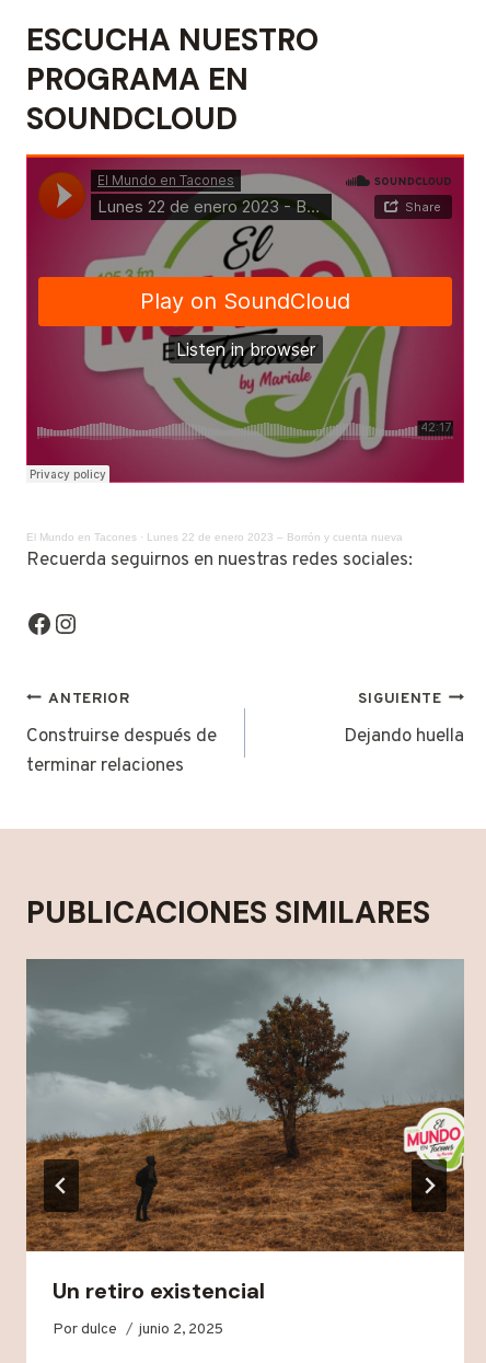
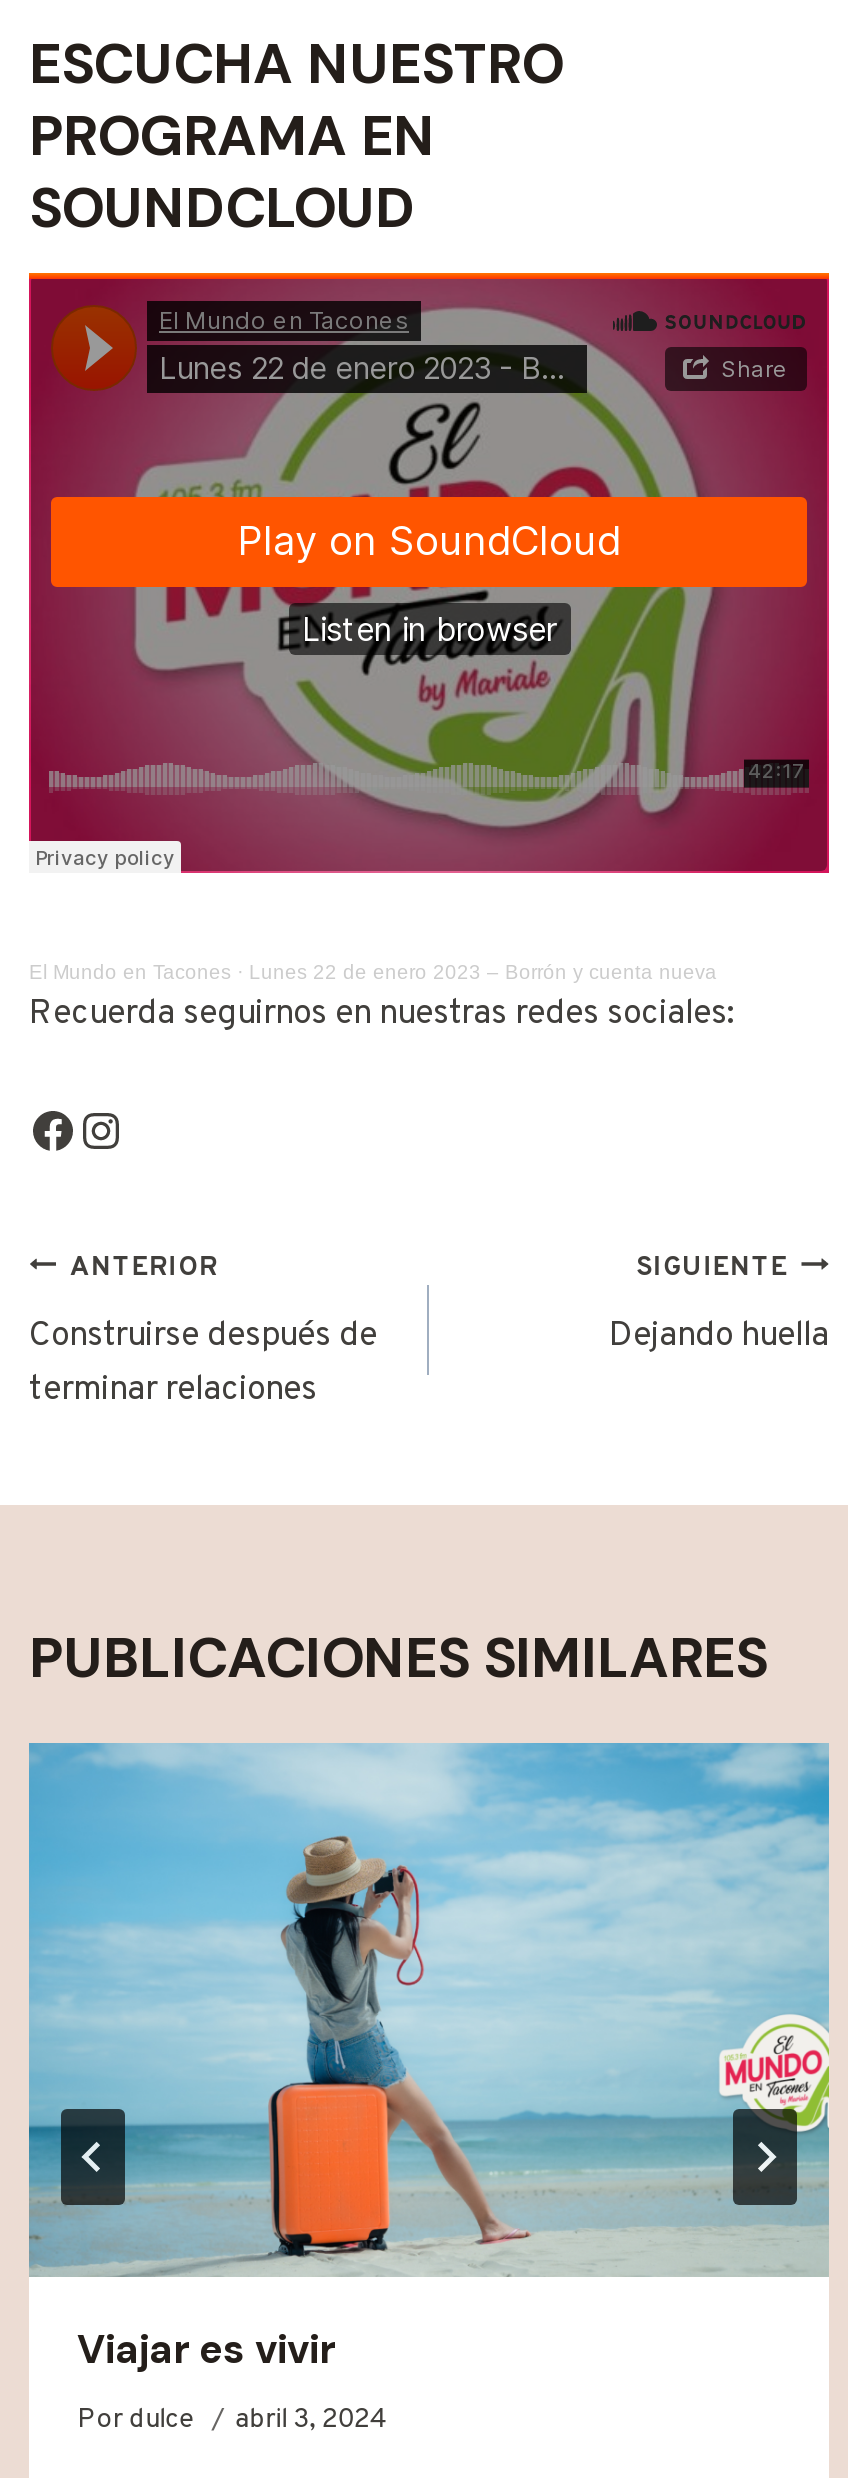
[25,958,465,1305] [image] | Un retiro existencial -> [27,1743,831,2374] [image] | Viajar es vivir
[53,1321,224,1339] Por dulce junio 2, 2025 -> [77,2404,387,2438] Por dulce abril 3, 2024

